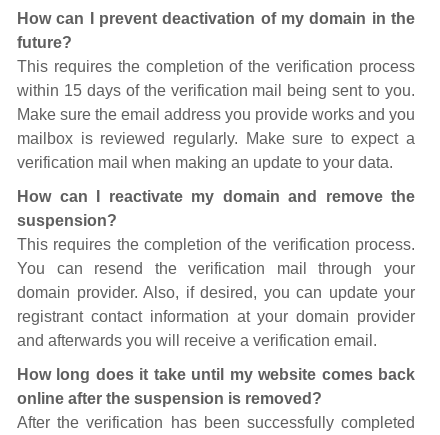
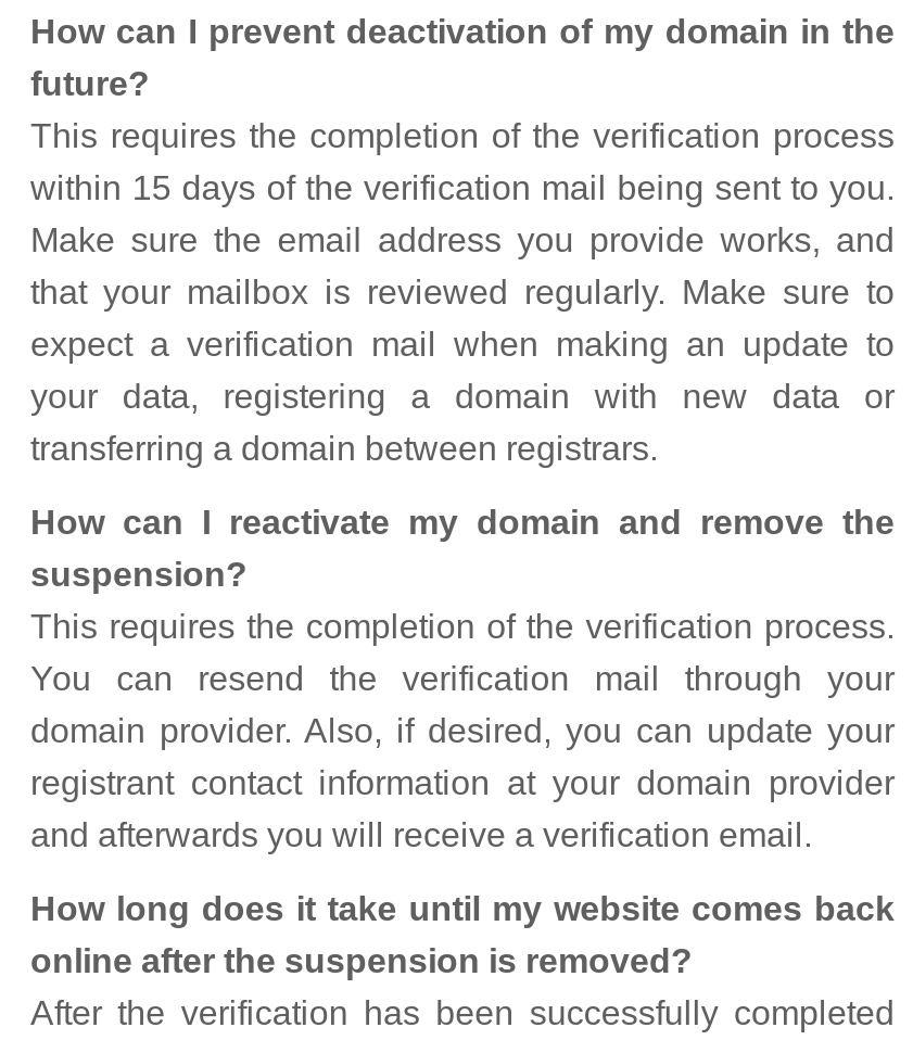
[17,106,415,171] Make sure the email address you provide works and you | mailbox is reviewed regularly. Make sure to expect a | verification mail when making an update to your data. -> [30,221,895,467] Make sure the email address you provide works, and | that your mailbox is reviewed regularly. Make sure to | expect a verification mail when making an update to | your data, registering a domain with new data or | transferring a domain between registrars.

